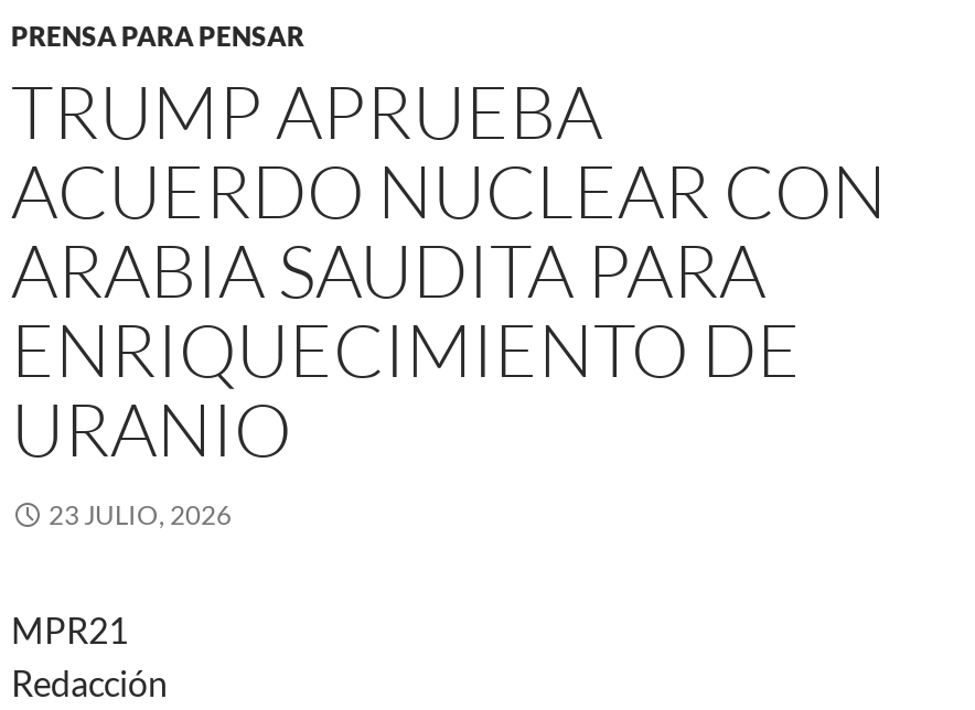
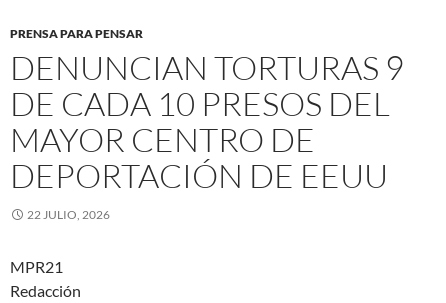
[11,66,887,531] TRUMP APRUEBA | ACUERDO NUCLEAR CON | ARABIA SAUDITA PARA | ENRIQUECIMIENTO DE | URANIO | 23 JULIO, 2026 -> [10,47,404,222] DENUNCIAN TORTURAS 9 | DE CADA 10 PRESOS DEL | MAYOR CENTRO DE | DEPORTACIÓN DE EEUU | 22 JULIO, 2026

